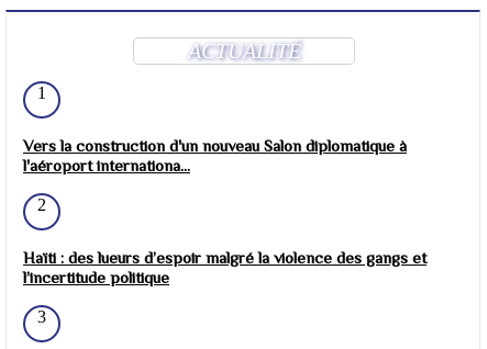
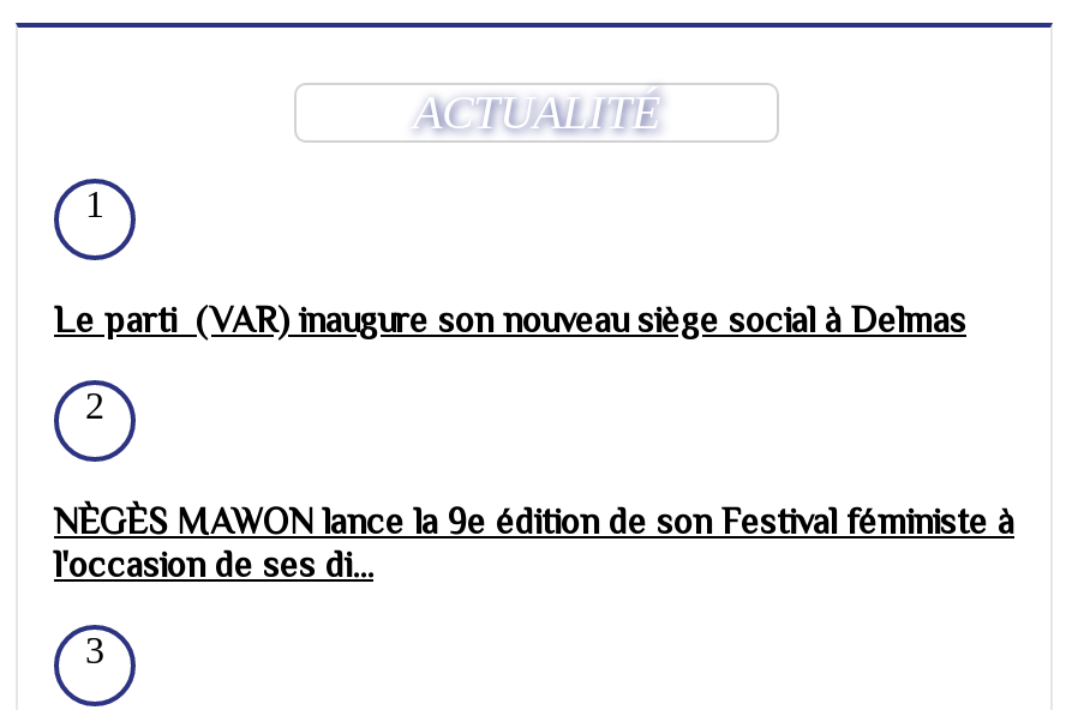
[23,136,407,175] Vers la construction d'un nouveau Salon diplomatique à | l'aéroport internationa... -> [54,299,966,340] Le parti (VAR) inaugure son nouveau siège social à Delmas
[23,248,427,287] Haïti : des lueurs d’espoir malgré la violence des gangs et | l’incertitude politique -> [54,501,1014,585] NÈGÈS MAWON lance la 9e édition de son Festival féministe à | l'occasion de ses di...

